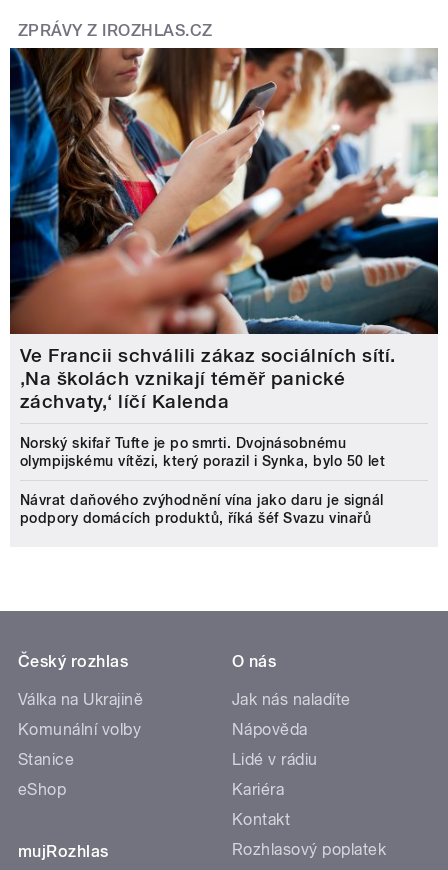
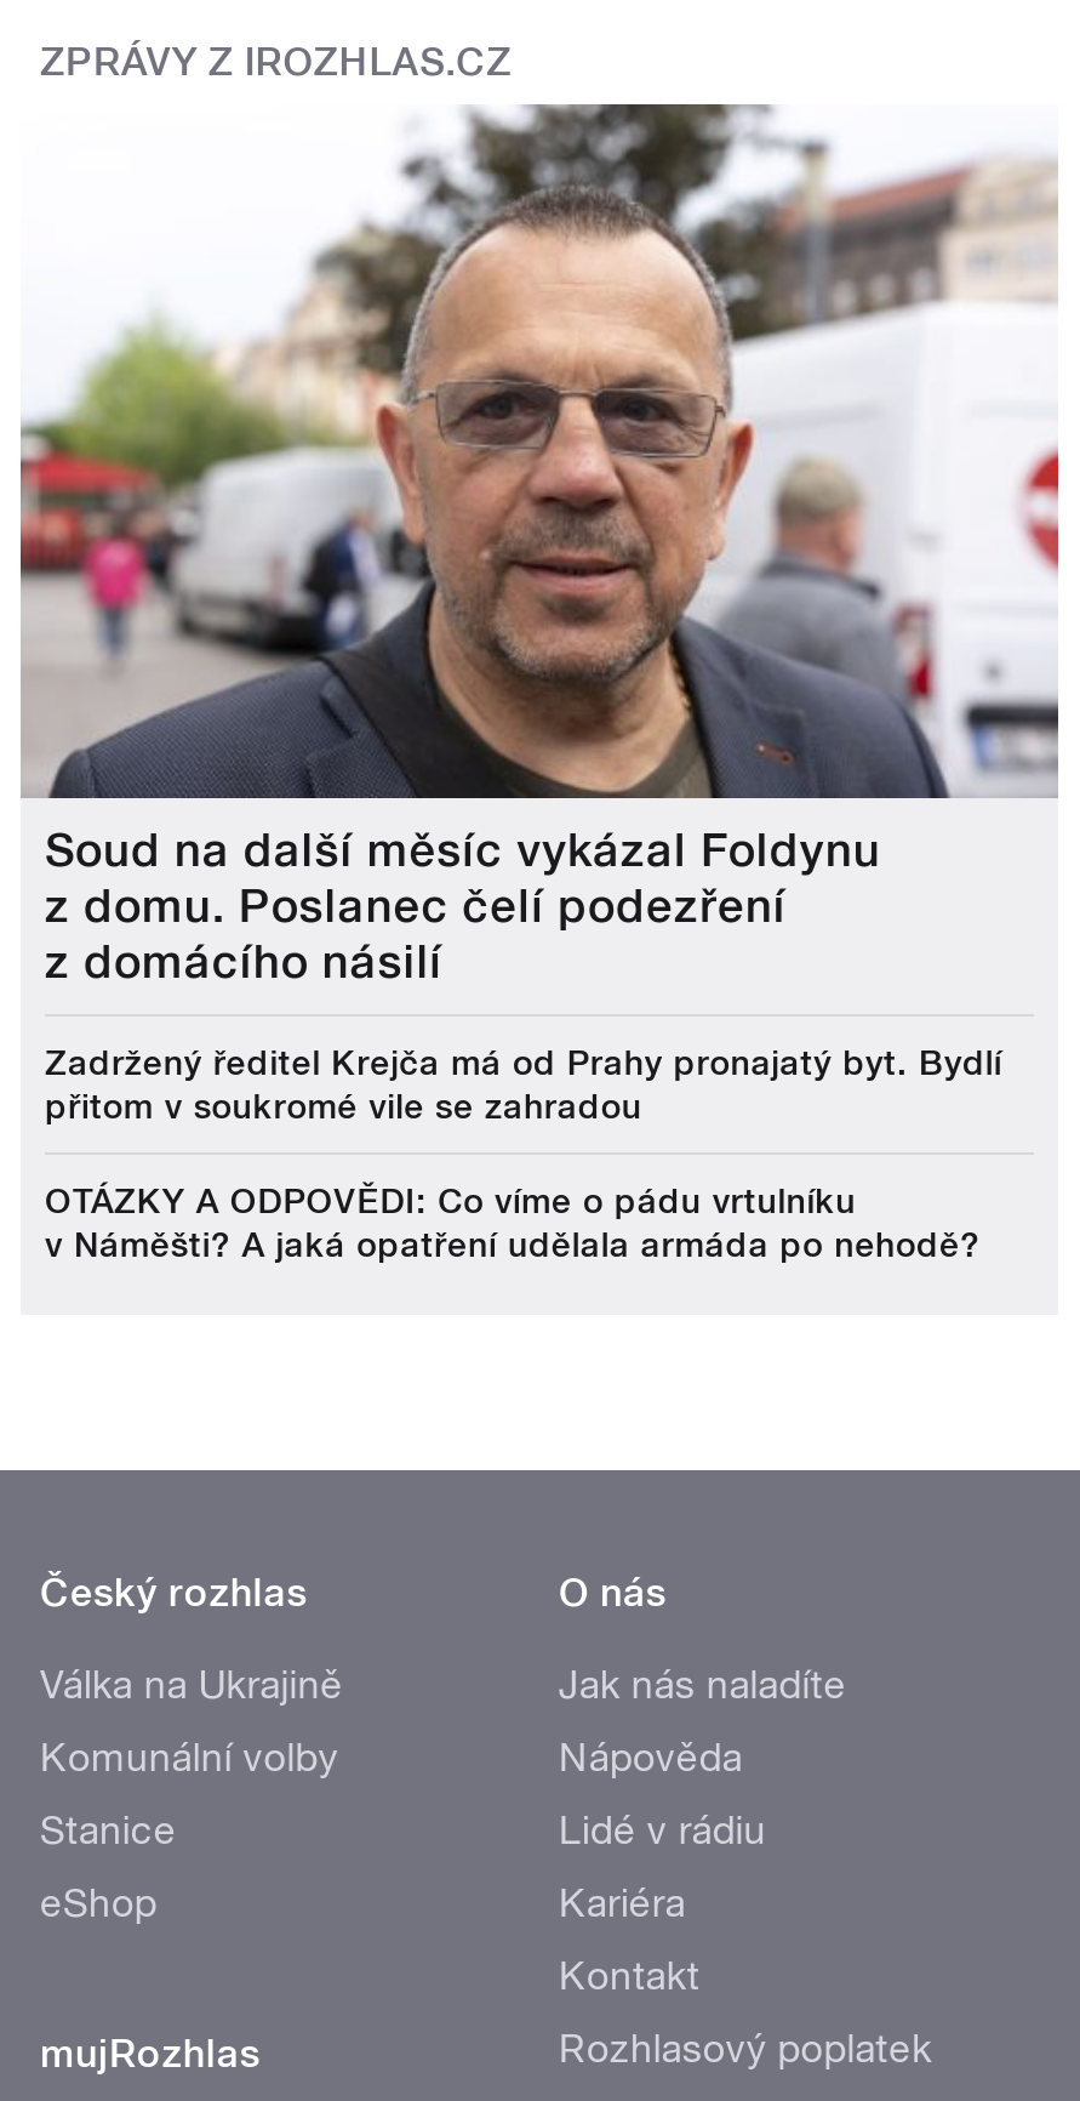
[9,47,439,413] [image] | Ve Francii schválili zákaz sociálních sítí. | ‚Na školách vznikají téměř panické | záchvaty,‘ líčí Kalenda -> [18,102,1061,989] [image] | Soud na další měsíc vykázal Foldynu | z domu. Poslanec čelí podezření | z domácího násilí
[20,435,385,469] Norský skifař Tufte je po smrti. Dvojnásobnému | olympijskému vítězi, který porazil i Synka, bylo 50 let -> [45,1043,1002,1125] Zadržený ředitel Krejča má od Prahy pronajatý byt. Bydlí | přitom v soukromé vile se zahradou
[20,492,383,526] Návrat daňového zvýhodnění vína jako daru je signál | podpory domácích produktů, říká šéf Svazu vinařů -> [45,1181,981,1264] OTÁZKY A ODPOVĚDI: Co víme o pádu vrtulníku | v Náměšti? A jaká opatření udělala armáda po nehodě?

